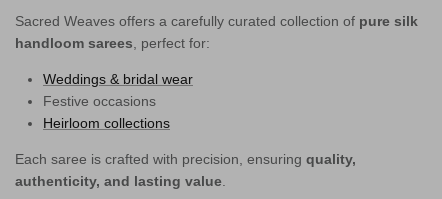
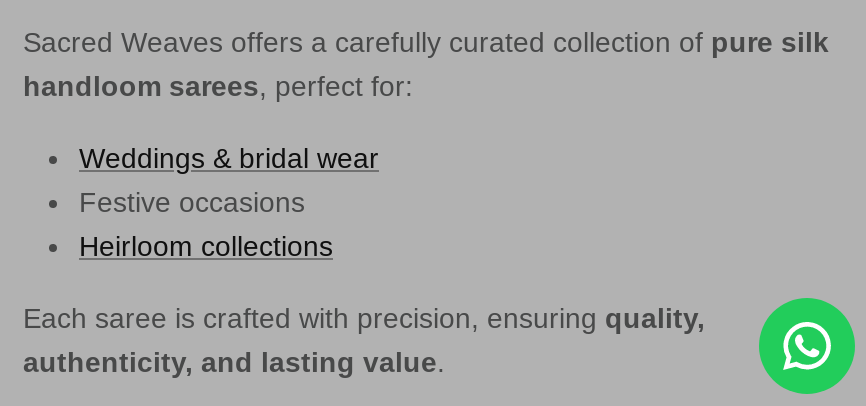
none -> [757,296,857,396] [image]

